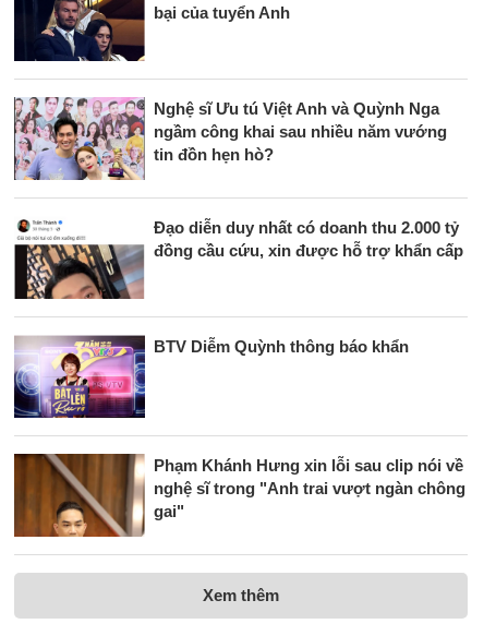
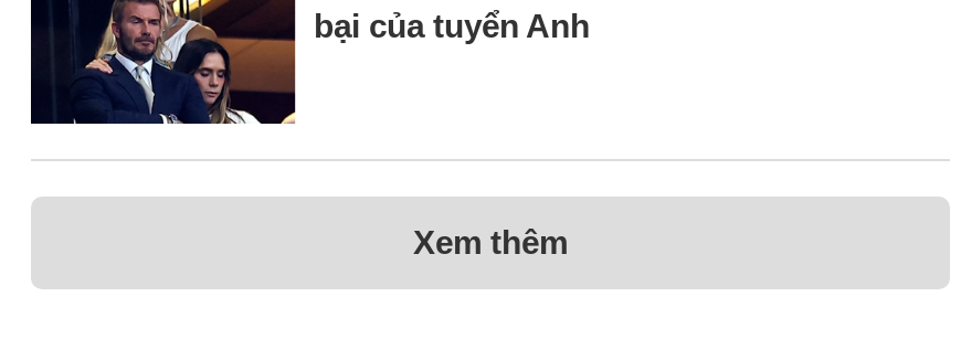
[13,97,447,181] [image] | Nghệ sĩ Ưu tú Việt Anh và Quỳnh Nga | ngầm công khai sau nhiều năm vướng | tin đồn hẹn hò? -> none
[14,218,463,300] [image] | Đạo diễn duy nhất có doanh thu 2.000 tỷ | đồng cầu cứu, xin được hỗ trợ khẩn cấp -> none
[13,334,409,419] [image] | BTV Diễm Quỳnh thông báo khẩn -> none
[13,453,465,538] [image] | Phạm Khánh Hưng xin lỗi sau clip nói về | nghệ sĩ trong "Anh trai vượt ngàn chông | gai" -> none

